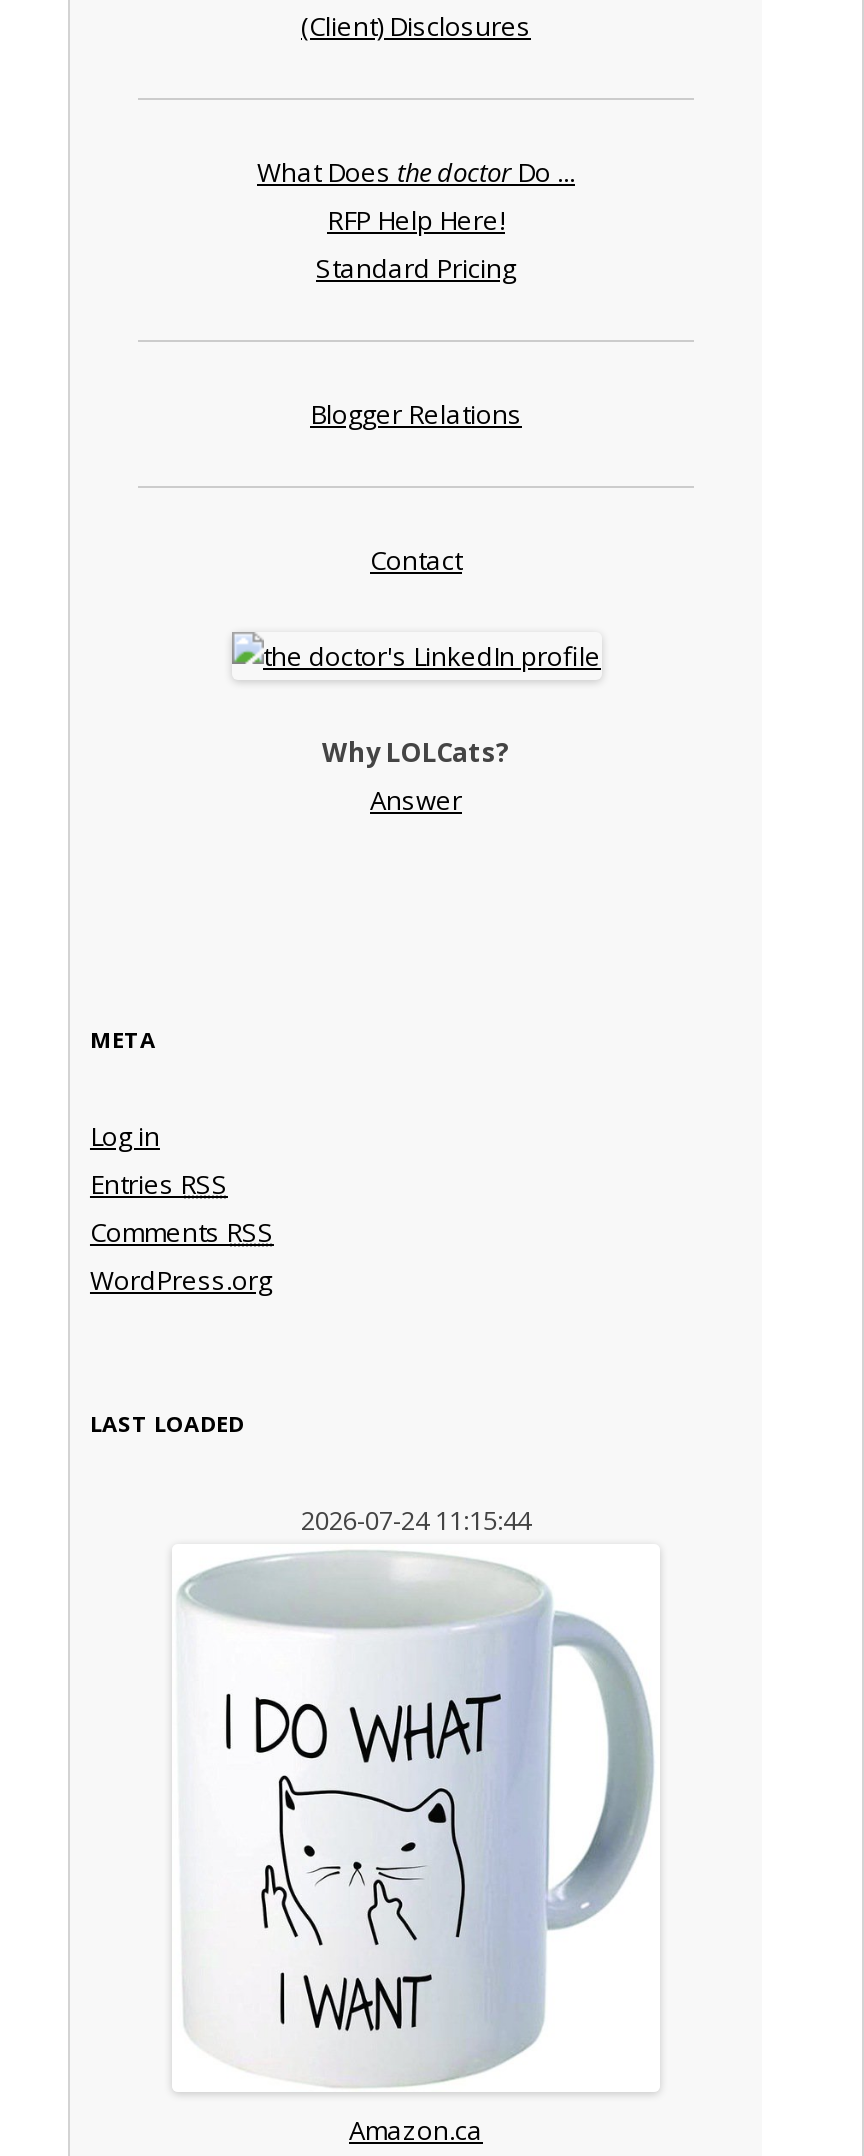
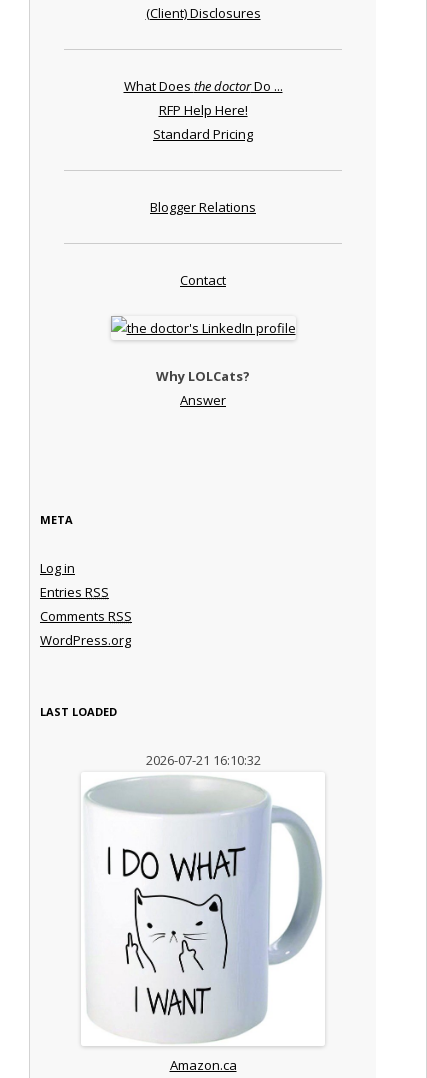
[301,1501,531,1537] 2026-07-24 11:15:44 -> [145,751,260,769] 2026-07-21 16:10:32

